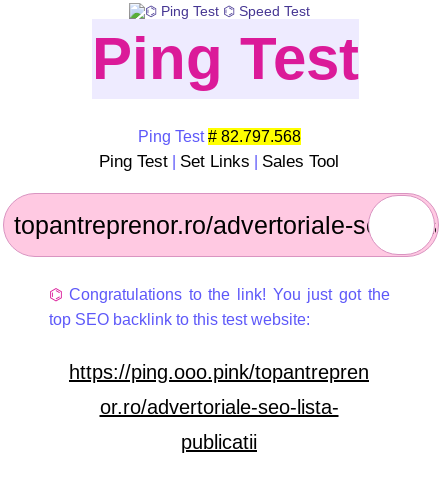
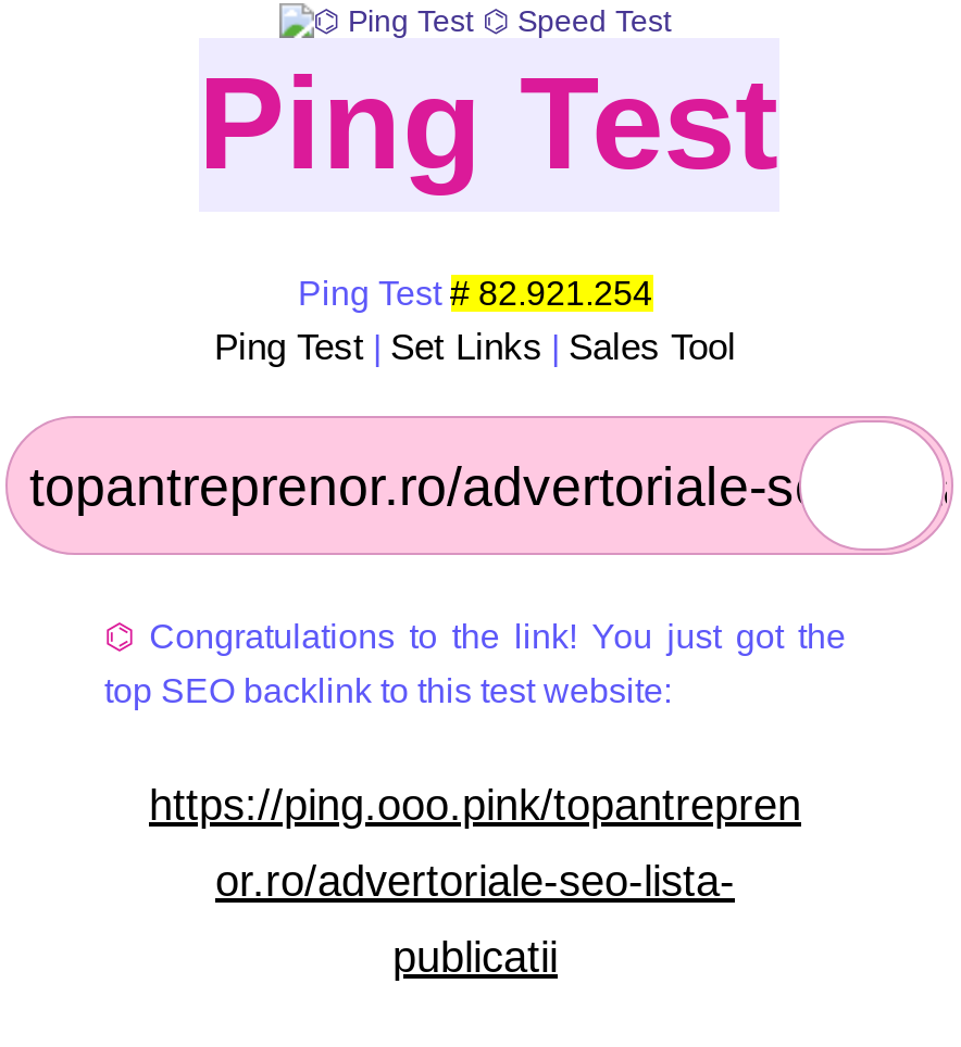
[137,128,300,145] Ping Test # 82.797.568 -> [298,275,652,312] Ping Test # 82.921.254

